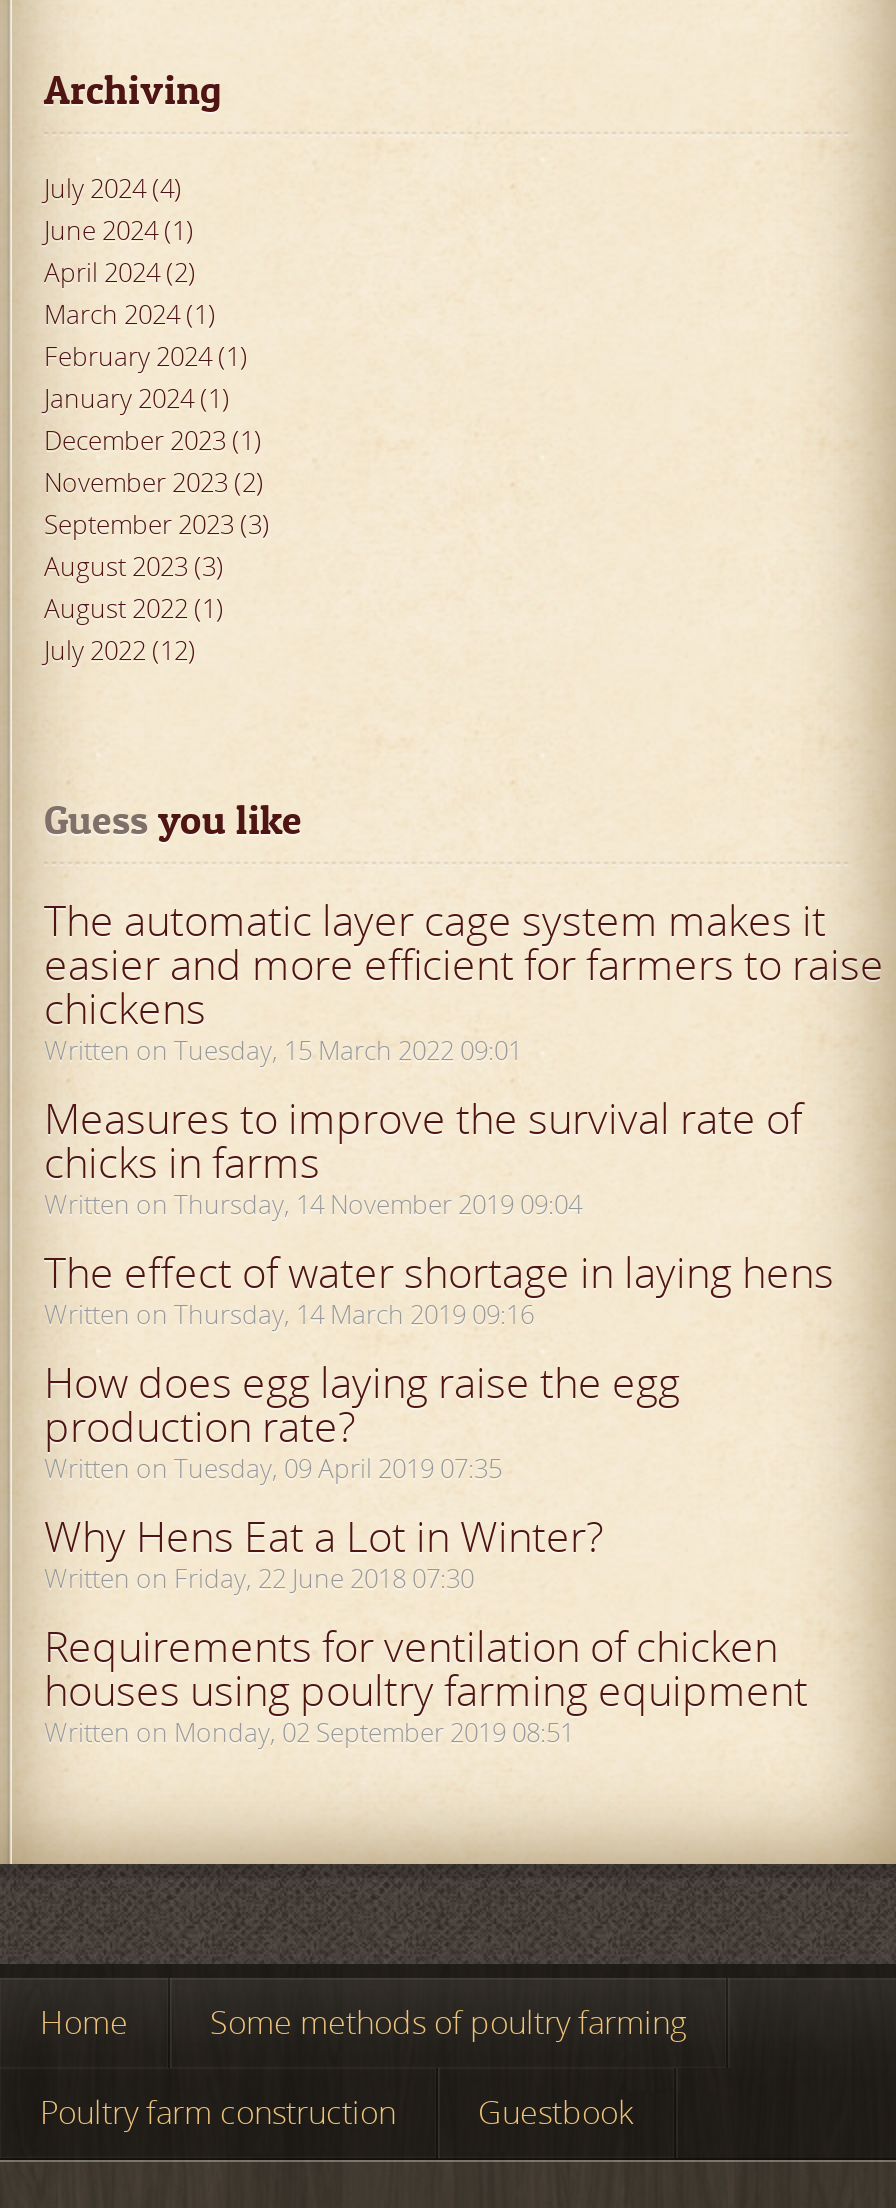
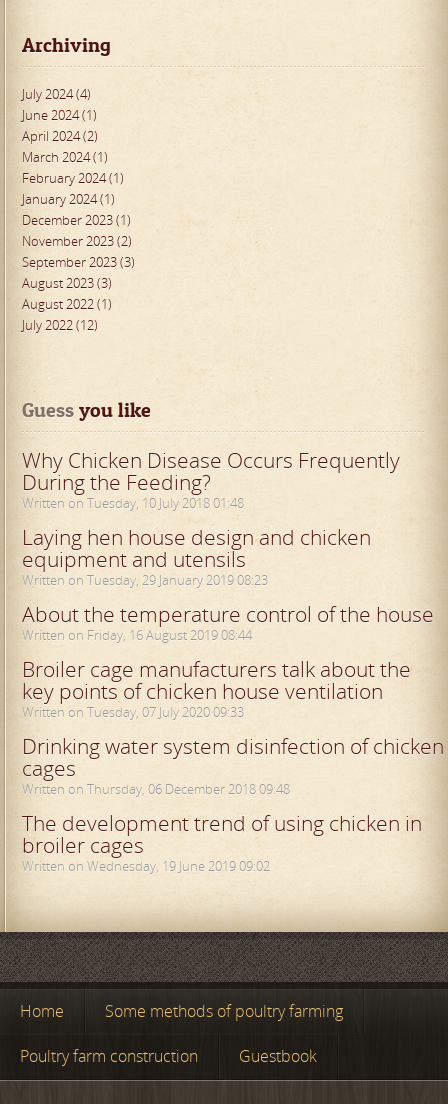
[44,891,884,1749] The automatic layer cage system makes it | easier and more efficient for farmers to raise | chickens | Written on Tuesday, 15 March 2022 09:01 | Measures to improve the survival rate of | chicks in farms | Written on Thursday, 14 November 2019 09:04 | The effect of water shortage in laying hens | Written on Thursday, 14 March 2019 09:16 | How does egg laying raise the egg | production rate? | Written on Tuesday, 09 April 2019 07:35 | Why Hens Eat a Lot in Winter? | Written on Friday, 22 June 2018 07:30 | Requirements for ventilation of chicken | houses using poultry farming equipment | Written on Monday, 02 September 2019 08:51 -> [22,446,444,875] Why Chicken Disease Occurs Frequently | During the Feeding? | Written on Tuesday, 10 July 2018 01:48 | Laying hen house design and chicken | equipment and utensils | Written on Tuesday, 29 January 2019 08:23 | About the temperature control of the house | Written on Friday, 16 August 2019 08:44 | Broiler cage manufacturers talk about the | key points of chicken house ventilation | Written on Tuesday, 07 July 2020 09:33 | Drinking water system disinfection of chicken | cages | Written on Thursday, 06 December 2018 09:48 | The development trend of using chicken in | broiler cages | Written on Wednesday, 19 June 2019 09:02

